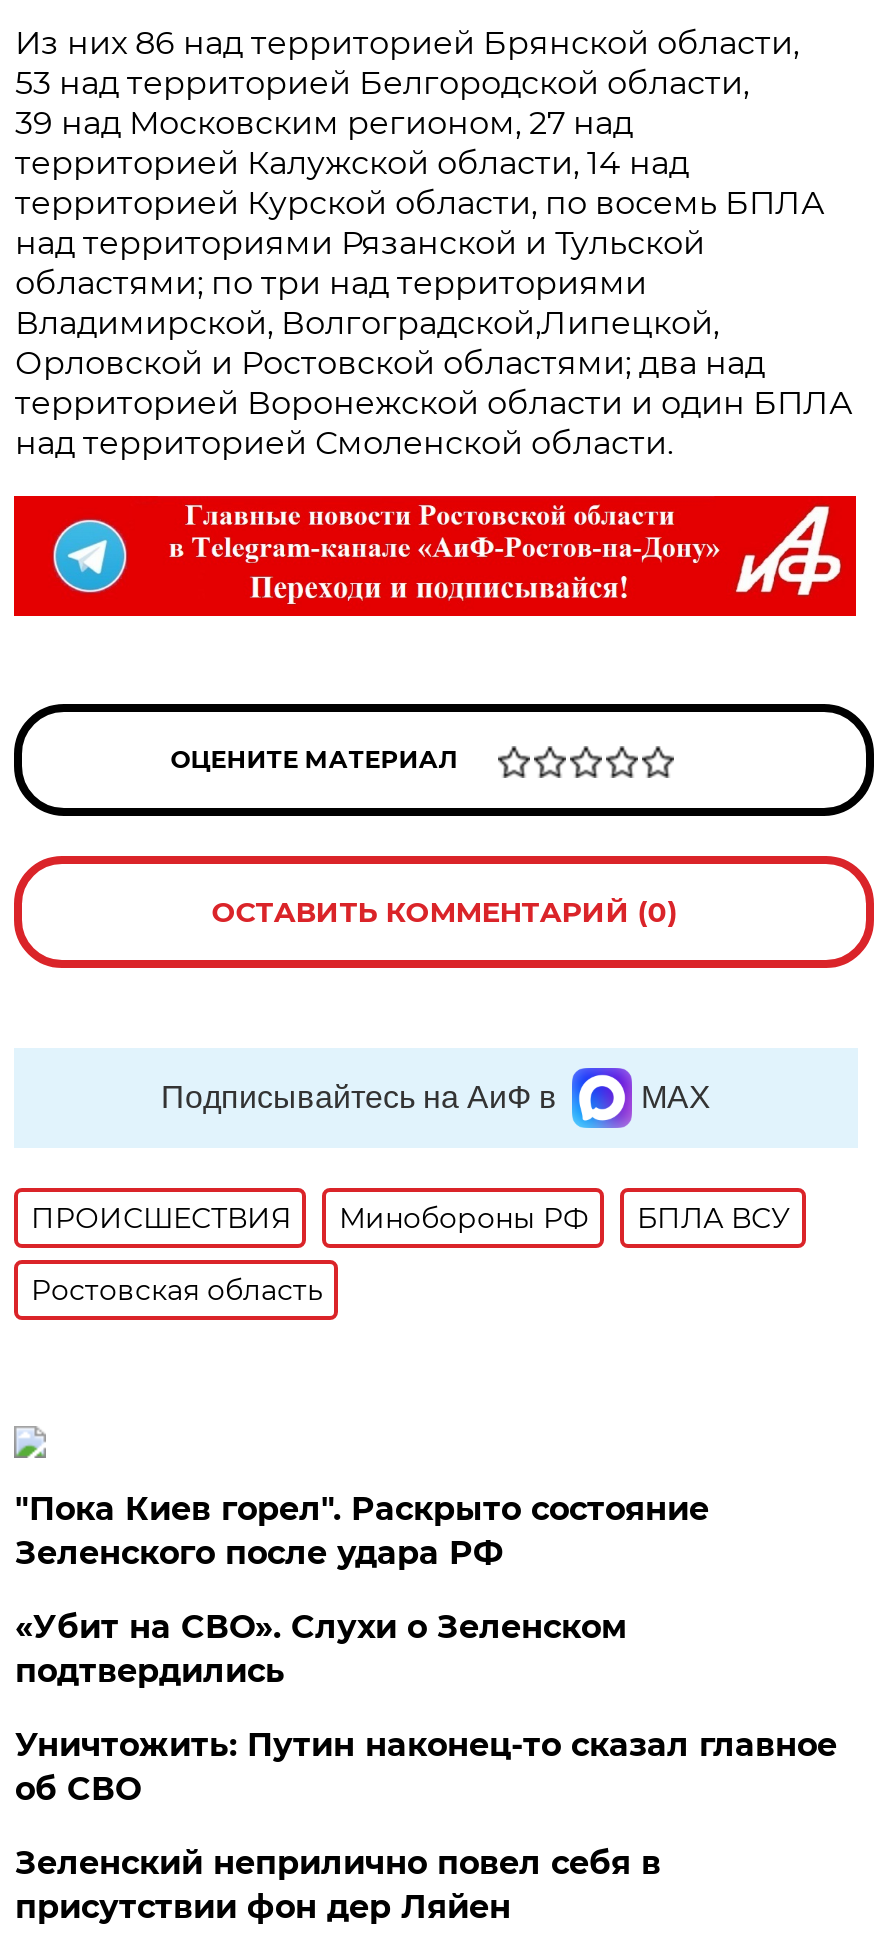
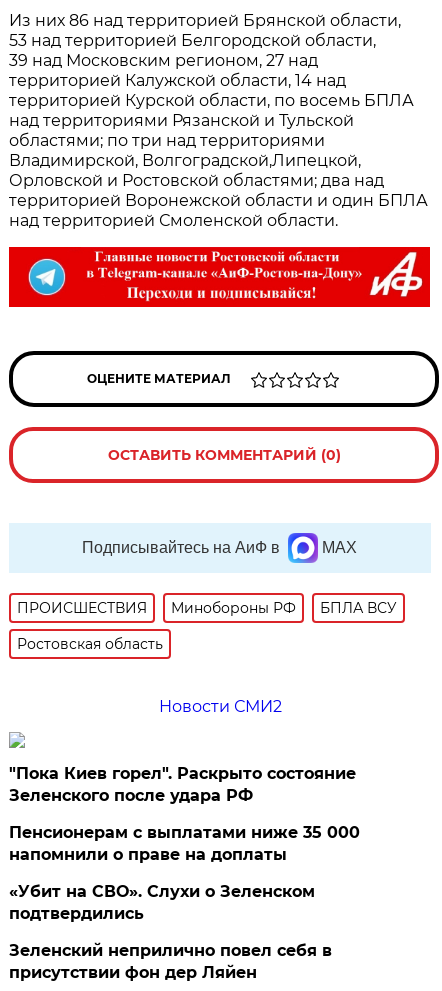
none -> [159,697,282,716] Новости СМИ2
none -> [9,823,360,864] Пенсионерам с выплатами ниже 35 000 | напомнили о праве на доплаты
moved [15,1608,627,1690] -> [9,882,315,923]: «Убит на СВО». Слухи о Зеленском | подтвердились
[15,1726,837,1808] Уничтожить: Путин наконец-то сказал главное | об СВО -> none

